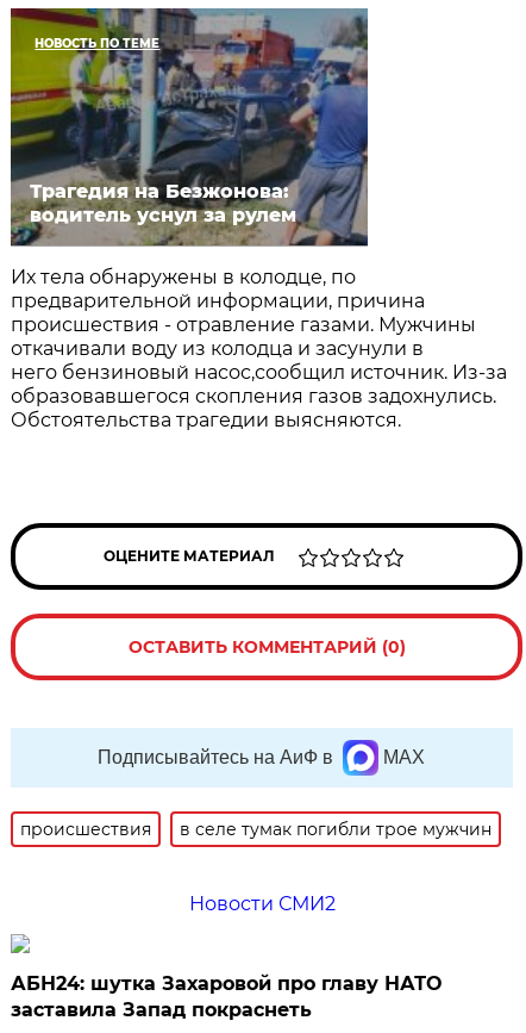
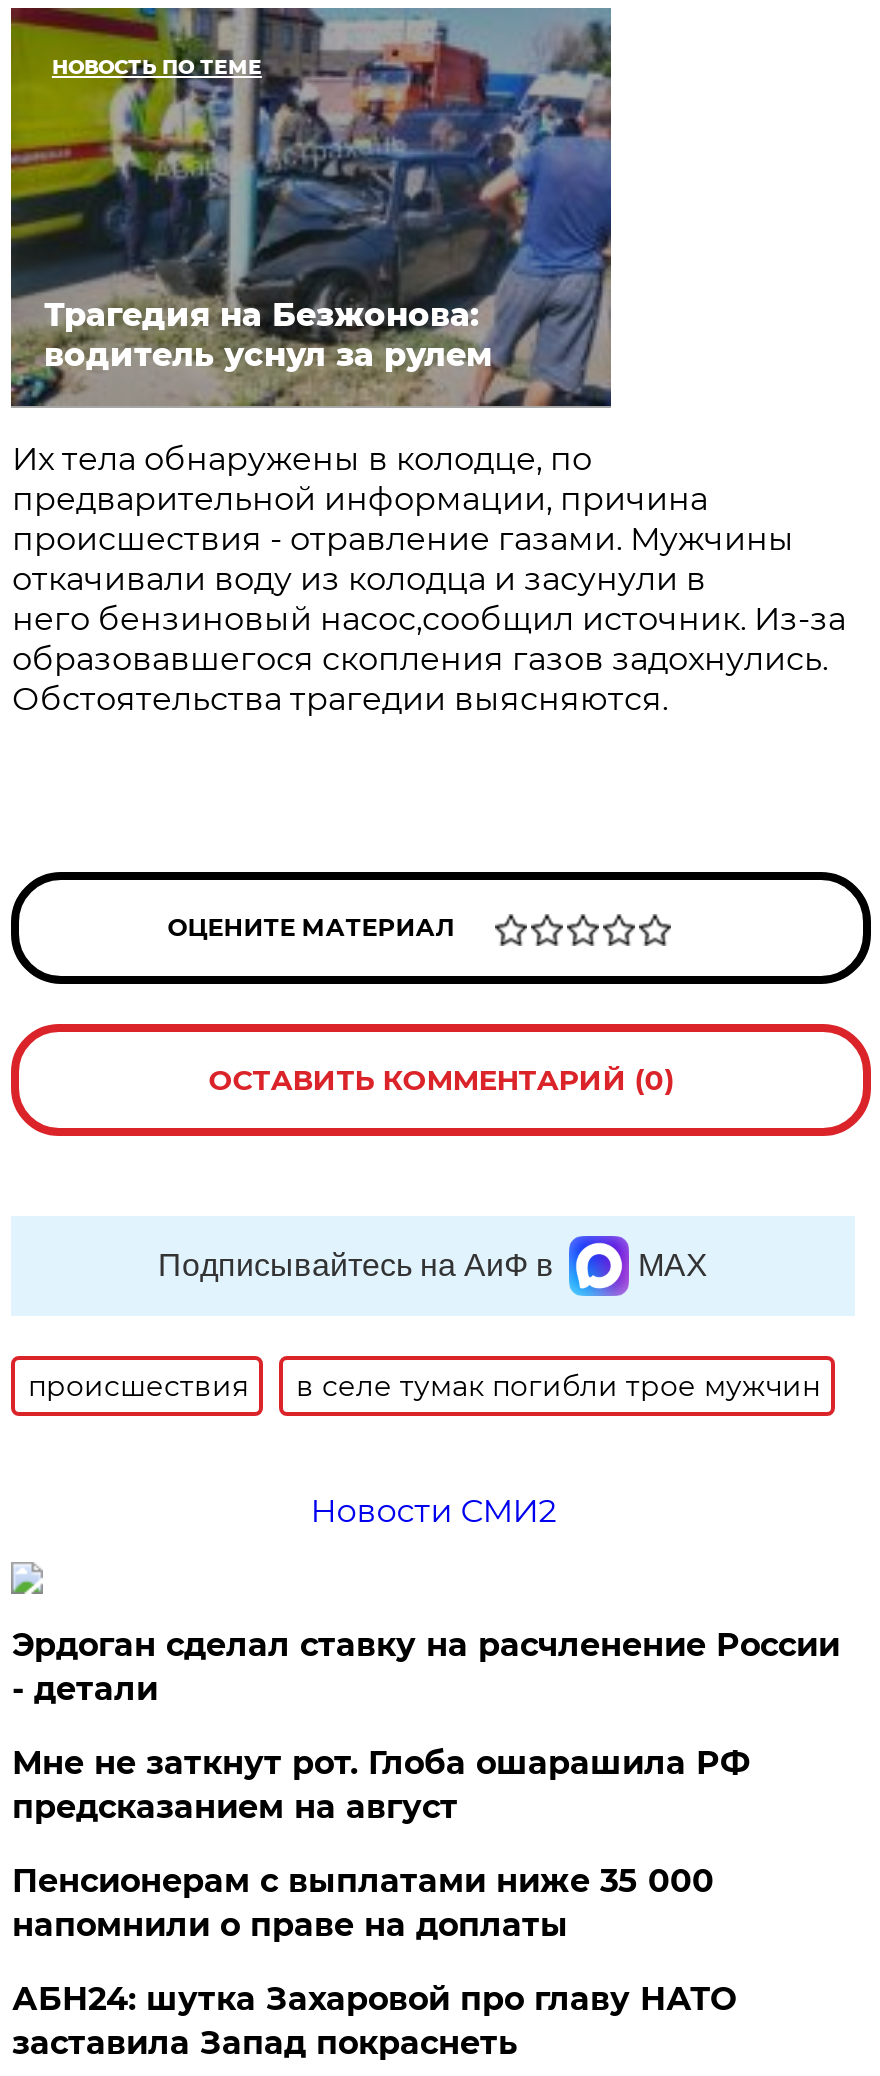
none -> [12,1626,840,1944] Эрдоган сделал ставку на расчленение России | - детали | Мне не заткнут рот. Глоба ошарашила РФ | предсказанием на август | Пенсионерам с выплатами ниже 35 000 | напомнили о праве на доплаты

